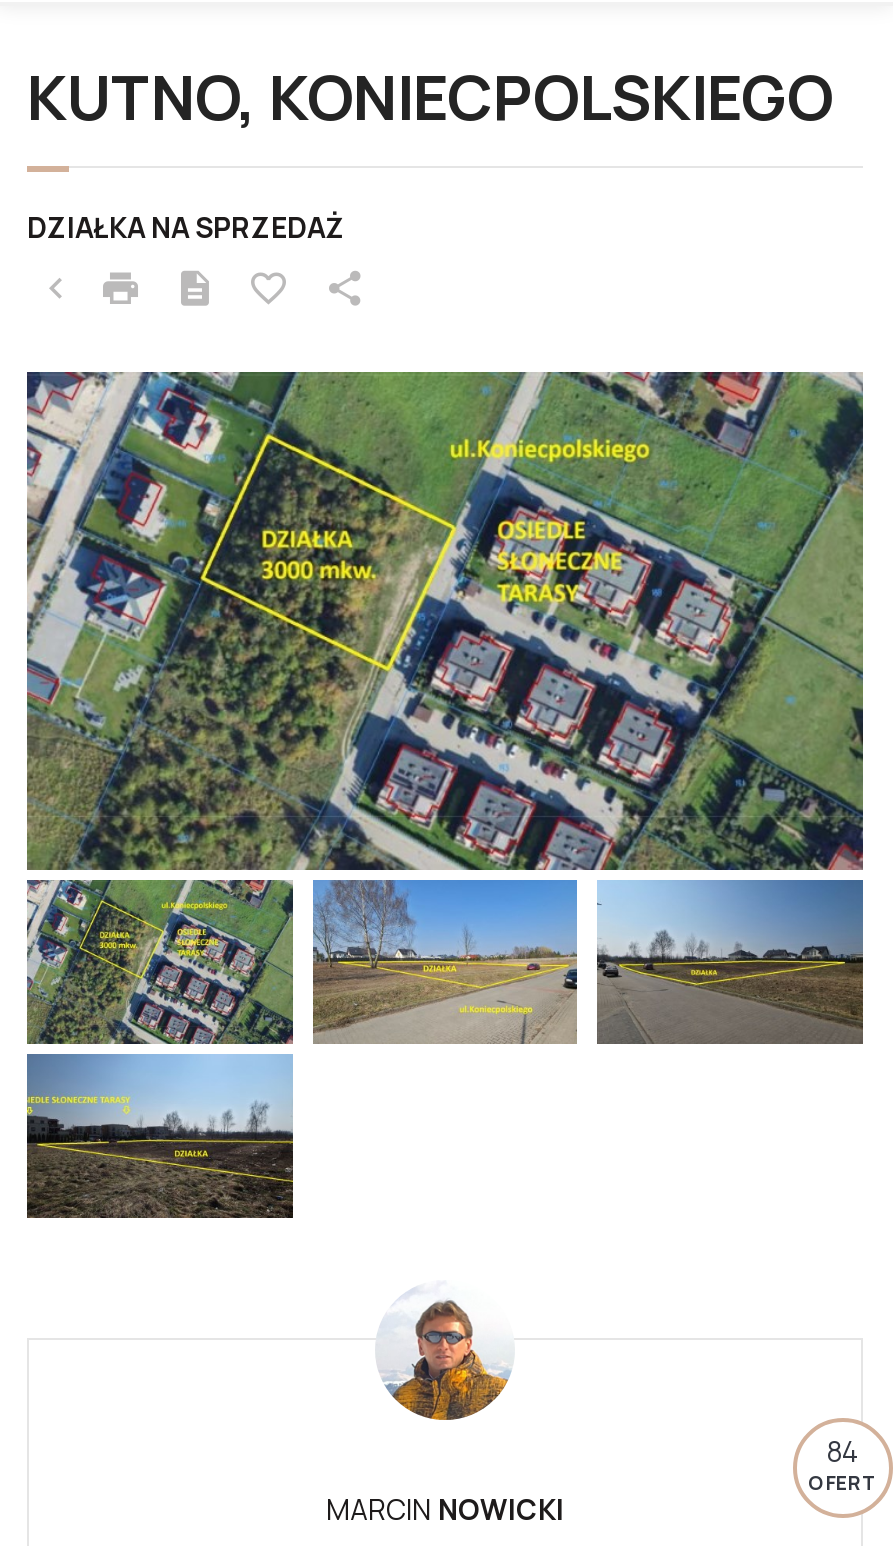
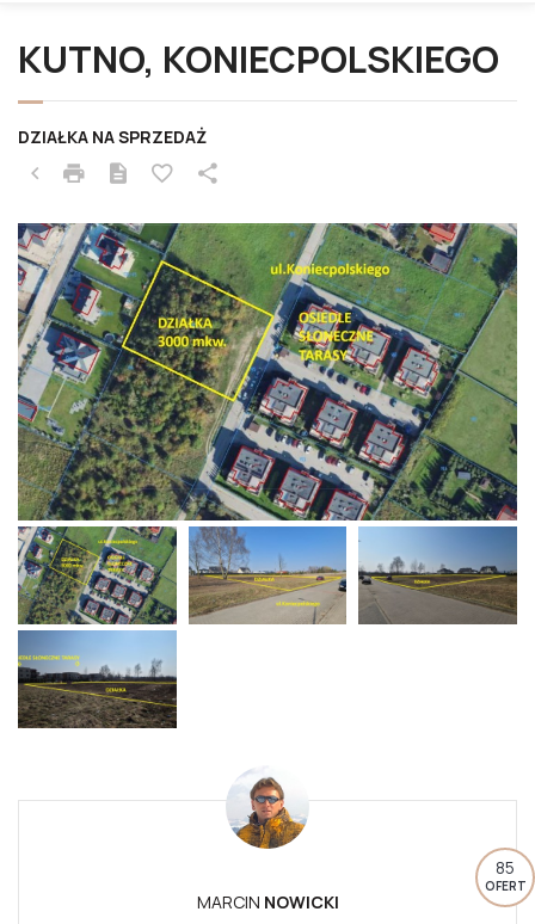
[826,1432,860,1470] 84 -> [496,856,515,879] 85

